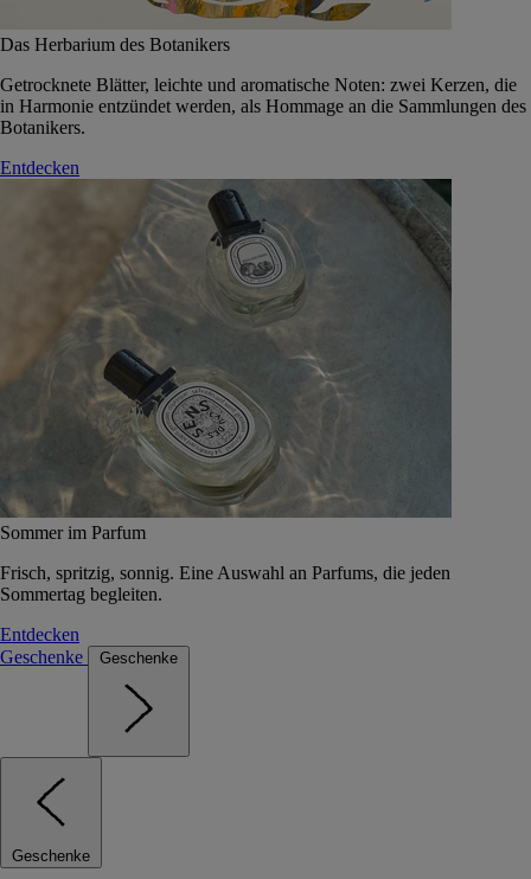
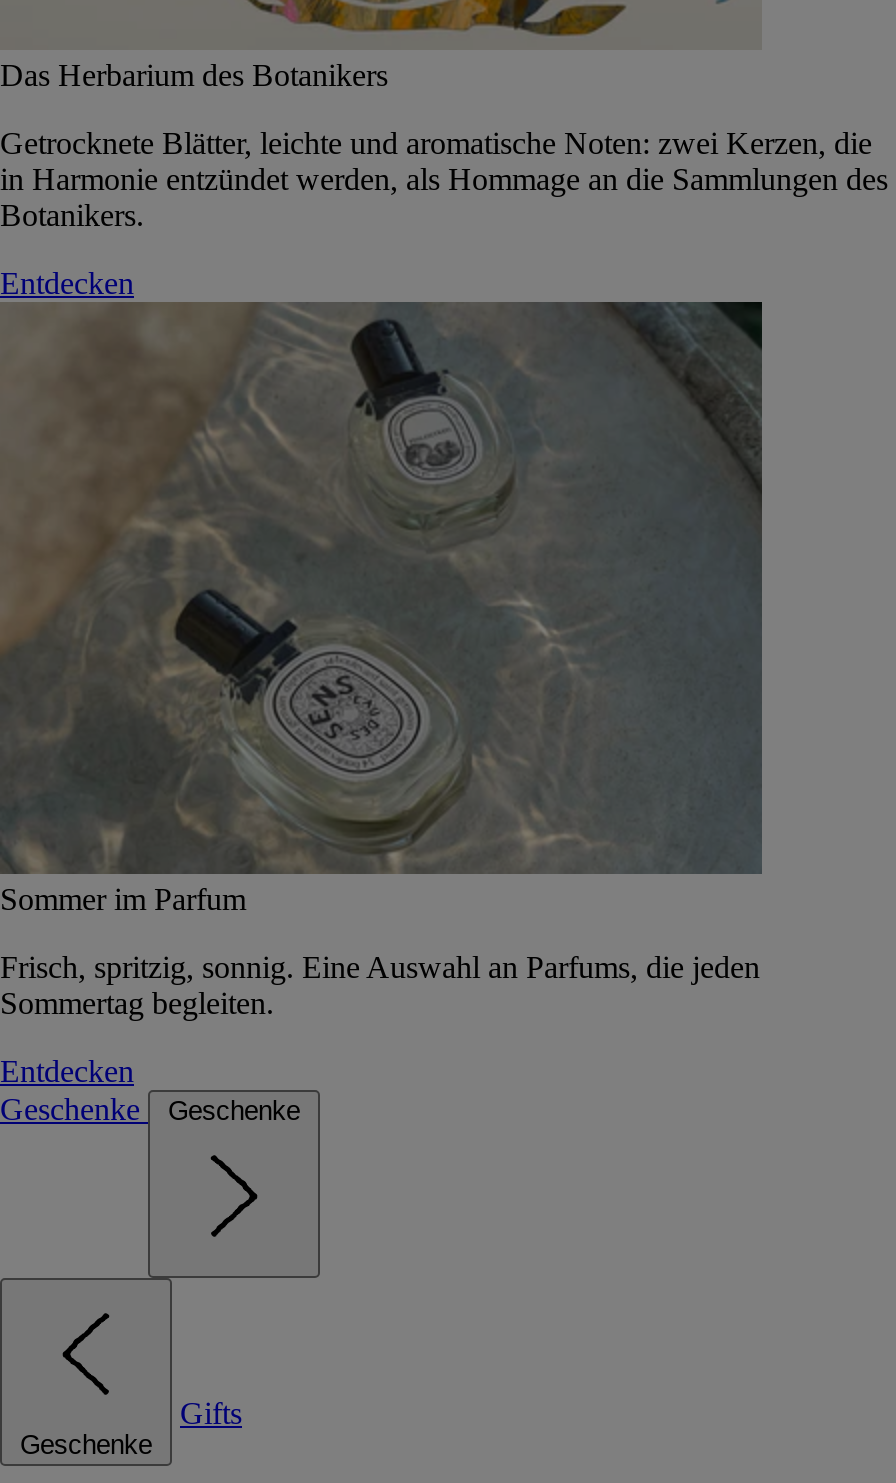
none -> [180,1396,242,1430] Gifts

